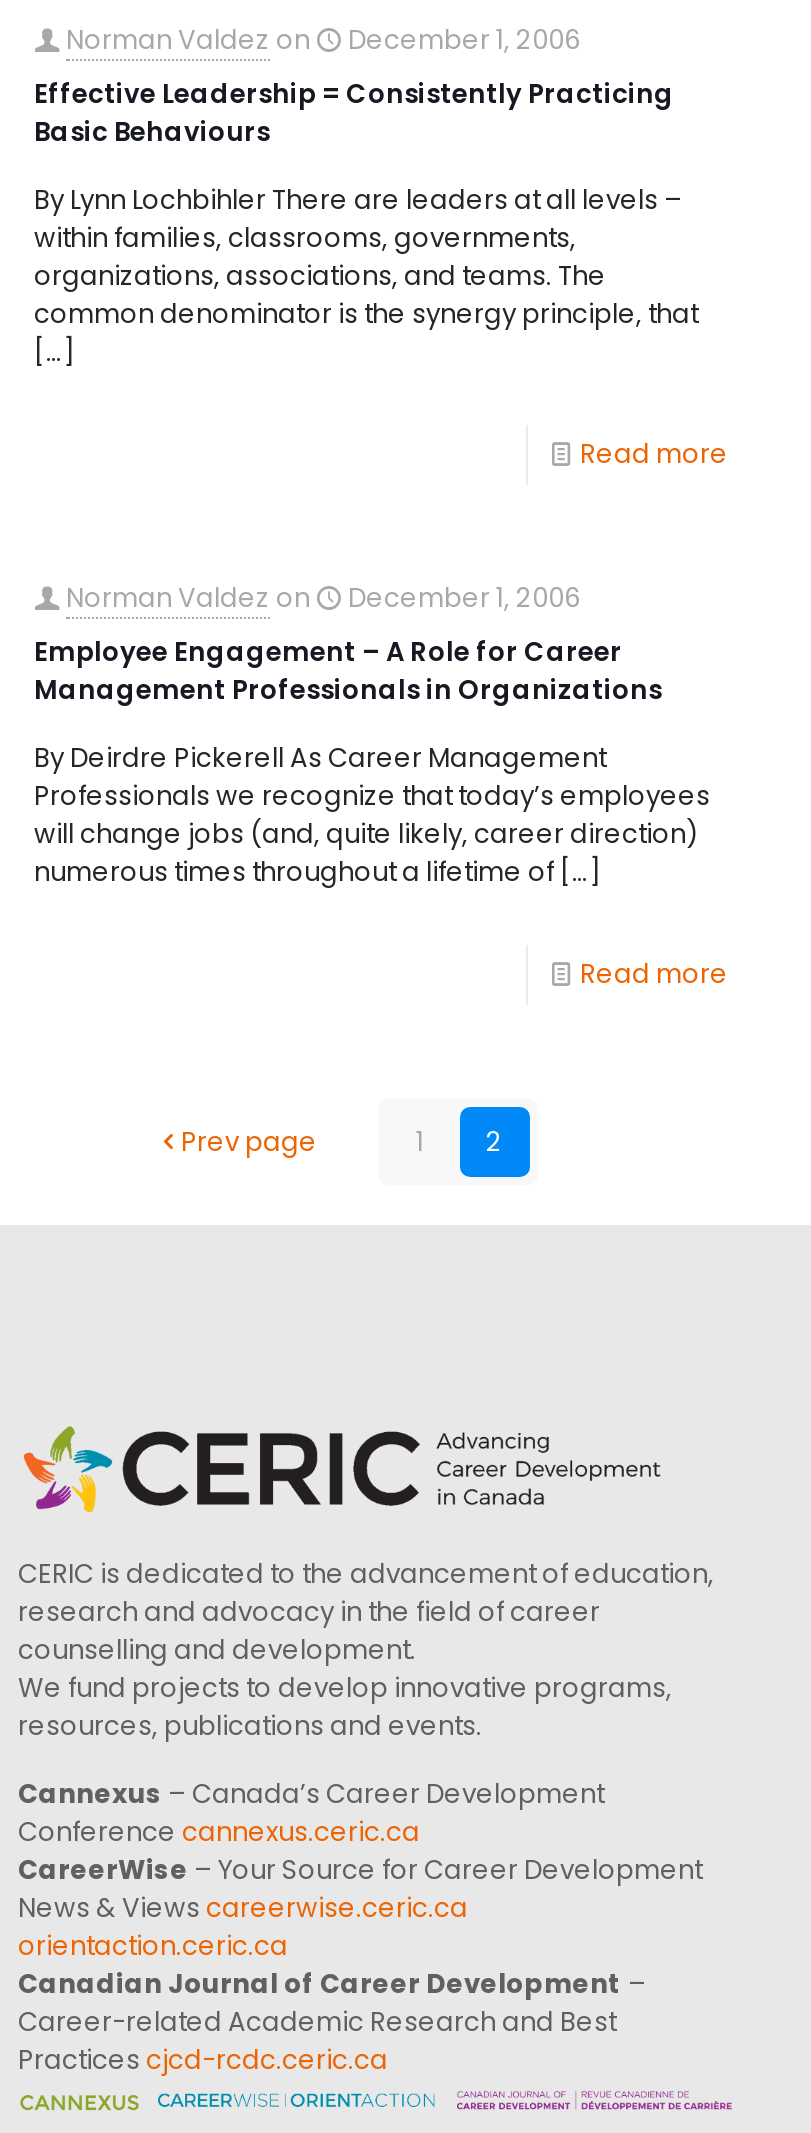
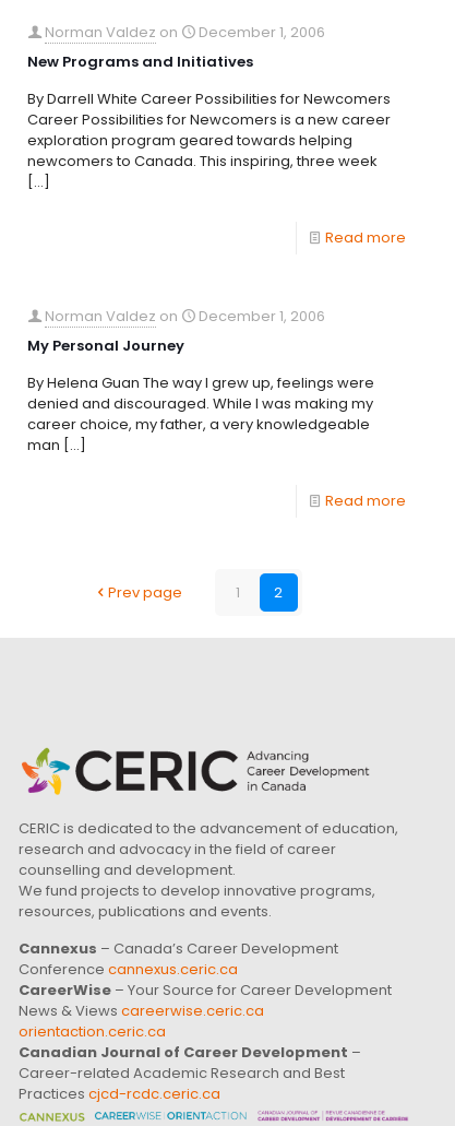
[34,75,674,151] Effective Leadership = Consistently Practicing | Basic Behaviours -> [27,51,253,72] New Programs and Initiatives
[34,181,698,333] By Lynn Lochbihler There are leaders at all levels – | within families, classrooms, governments, | organizations, associations, and teams. The | common denominator is the synergy principle, that -> [27,88,391,171] By Darrell White Career Possibilities for Newcomers | Career Possibilities for Newcomers is a new career | exploration program geared towards helping | newcomers to Canada. This inspiring, three week
[34,633,662,709] Employee Engagement – A Role for Career | Management Professionals in Organizations -> [27,335,184,356] My Personal Journey
[34,739,710,891] By Deirdre Pickerell As Career Management | Professionals we recognize that today’s employees | will change jobs (and, quite likely, career direction) | numerous times throughout a lifetime of […] -> [27,372,374,455] By Helena Guan The way I grew up, feelings were | denied and discouraged. While I was making my | career choice, my father, a very knowledgeable | man […]

